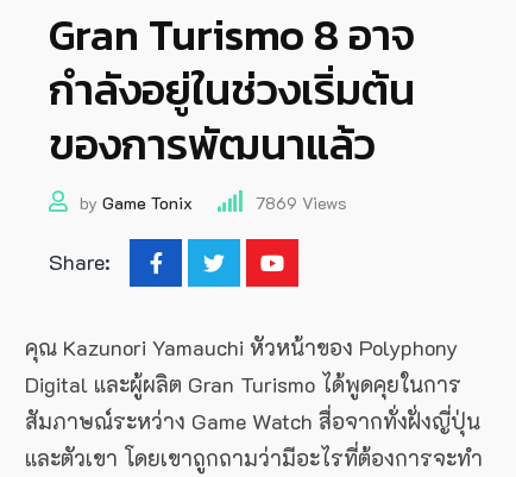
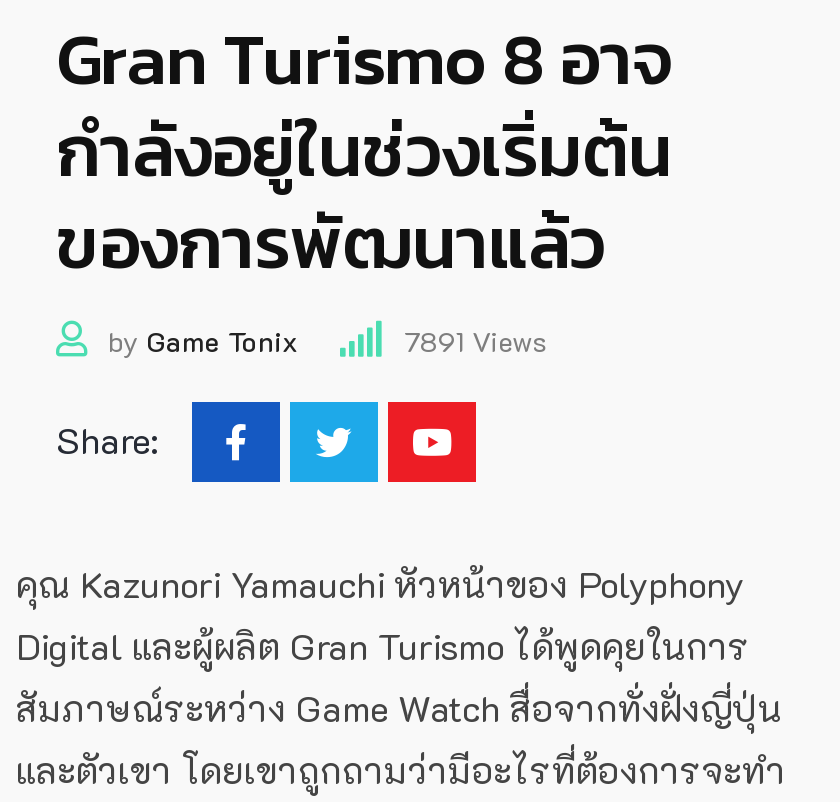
[256,192,347,215] 7869 Views -> [404,323,548,361] 7891 Views

